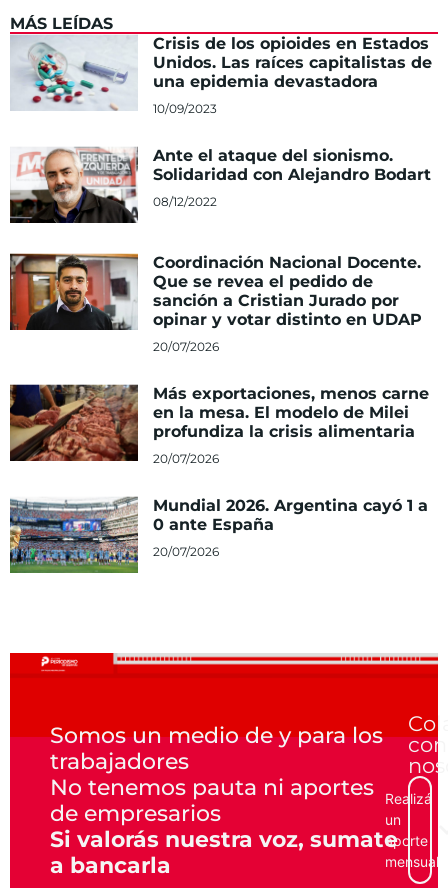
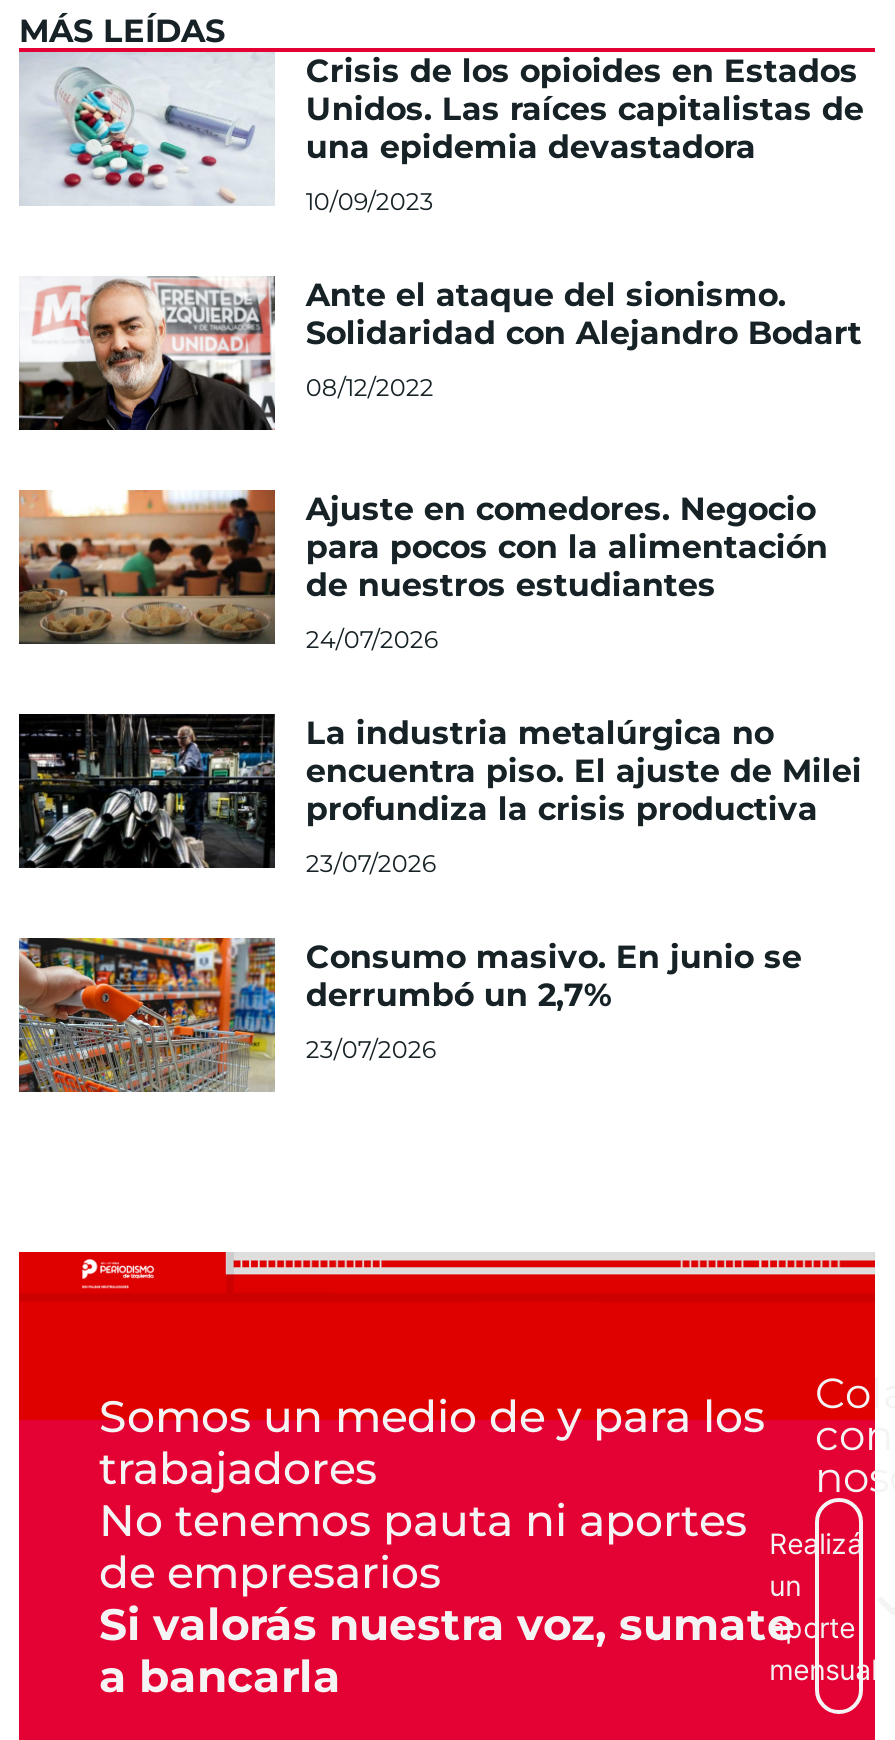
[9,253,422,331] [image] | Coordinación Nacional Docente. | Que se revea el pedido de | sanción a Cristian Jurado por | opinar y votar distinto en UDAP -> [19,489,828,645] [image] | Ajuste en comedores. Negocio | para pocos con la alimentación | de nuestros estudiantes
[153,339,219,354] 20/07/2026 -> [306,623,438,653] 24/07/2026
[9,384,429,462] [image] | Más exportaciones, menos carne | en la mesa. El modelo de Milei | profundiza la crisis alimentaria -> [17,713,862,869] [image] | La industria metalúrgica no | encuentra piso. El ajuste de Milei | profundiza la crisis productiva
[153,451,219,466] 20/07/2026 -> [306,847,436,877] 23/07/2026
[9,496,428,574] [image] | Mundial 2026. Argentina cayó 1 a | 0 ante España -> [19,935,802,1095] [image] | Consumo masivo. En junio se | derrumbó un 2,7%
[153,544,219,559] 20/07/2026 -> [306,1033,436,1063] 23/07/2026

